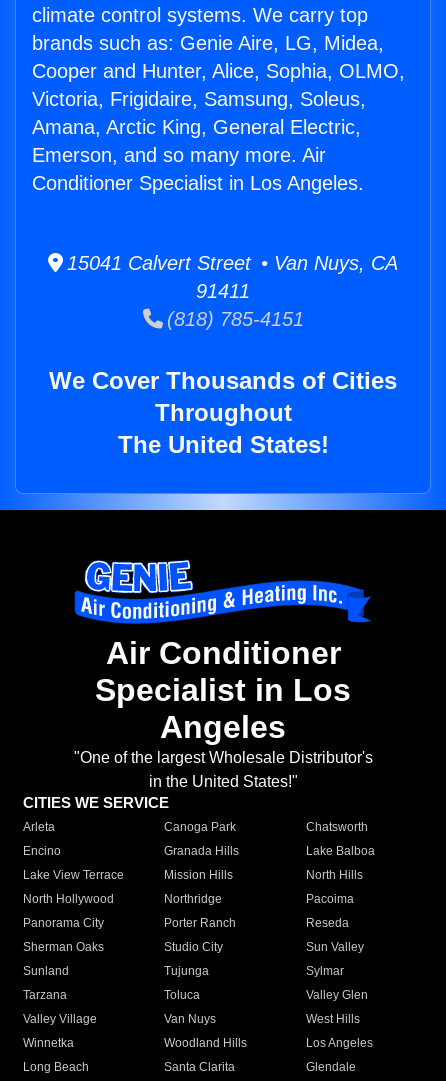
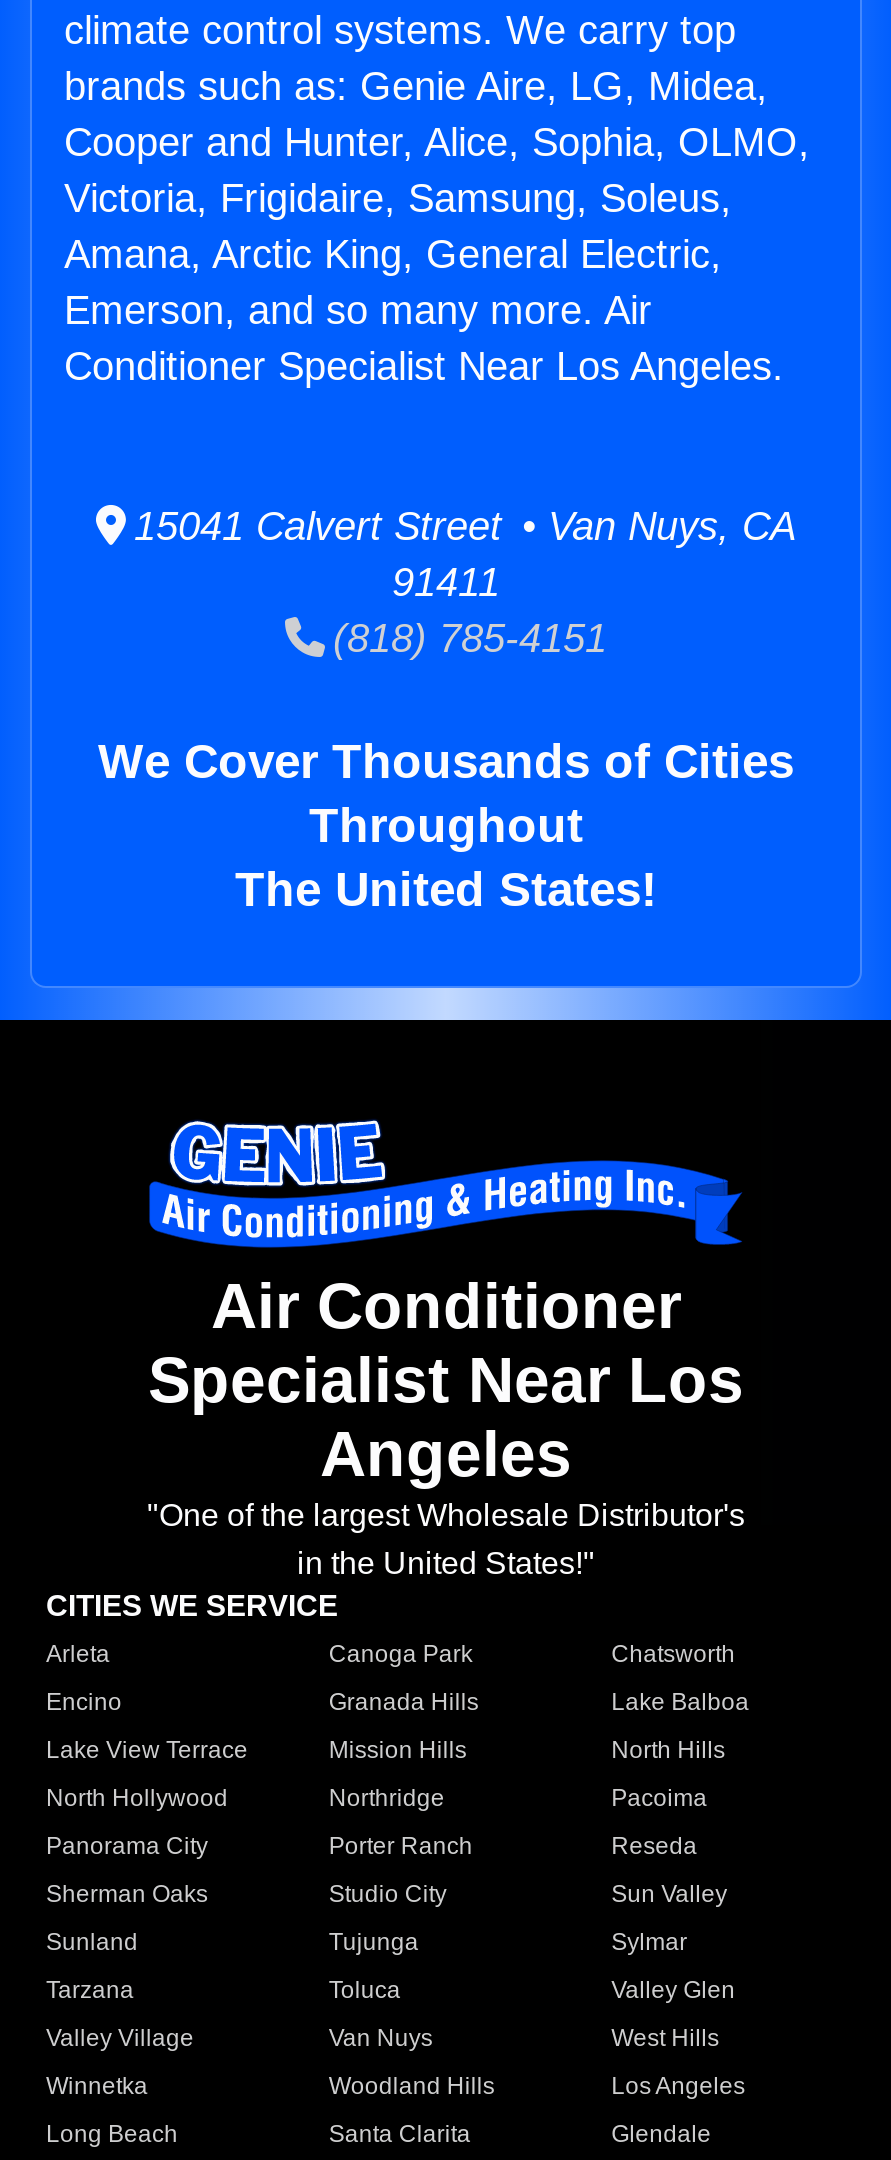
[32,172,364,194] Conditioner Specialist in Los Angeles. -> [64,344,784,388] Conditioner Specialist Near Los Angeles.
[95,672,351,708] Specialist in Los -> [148,1345,744,1417] Specialist Near Los

